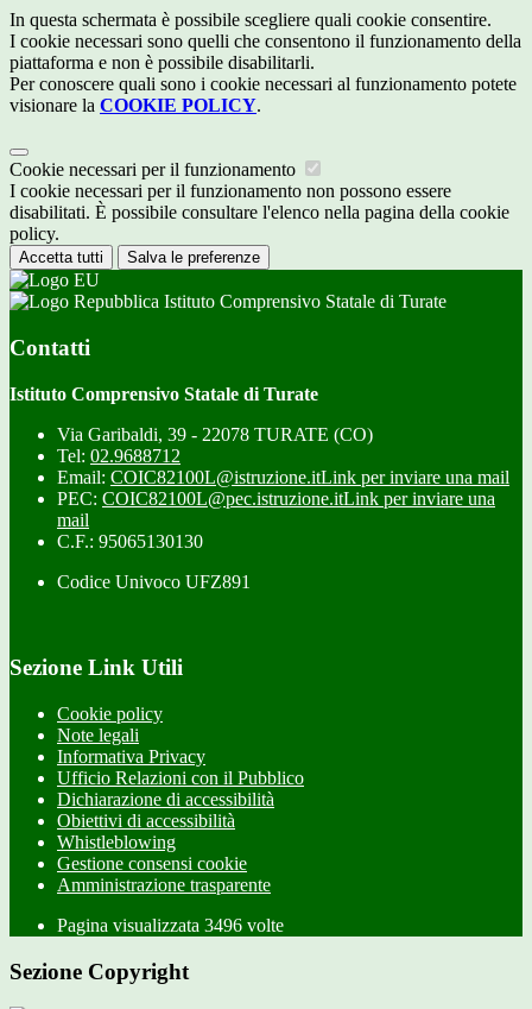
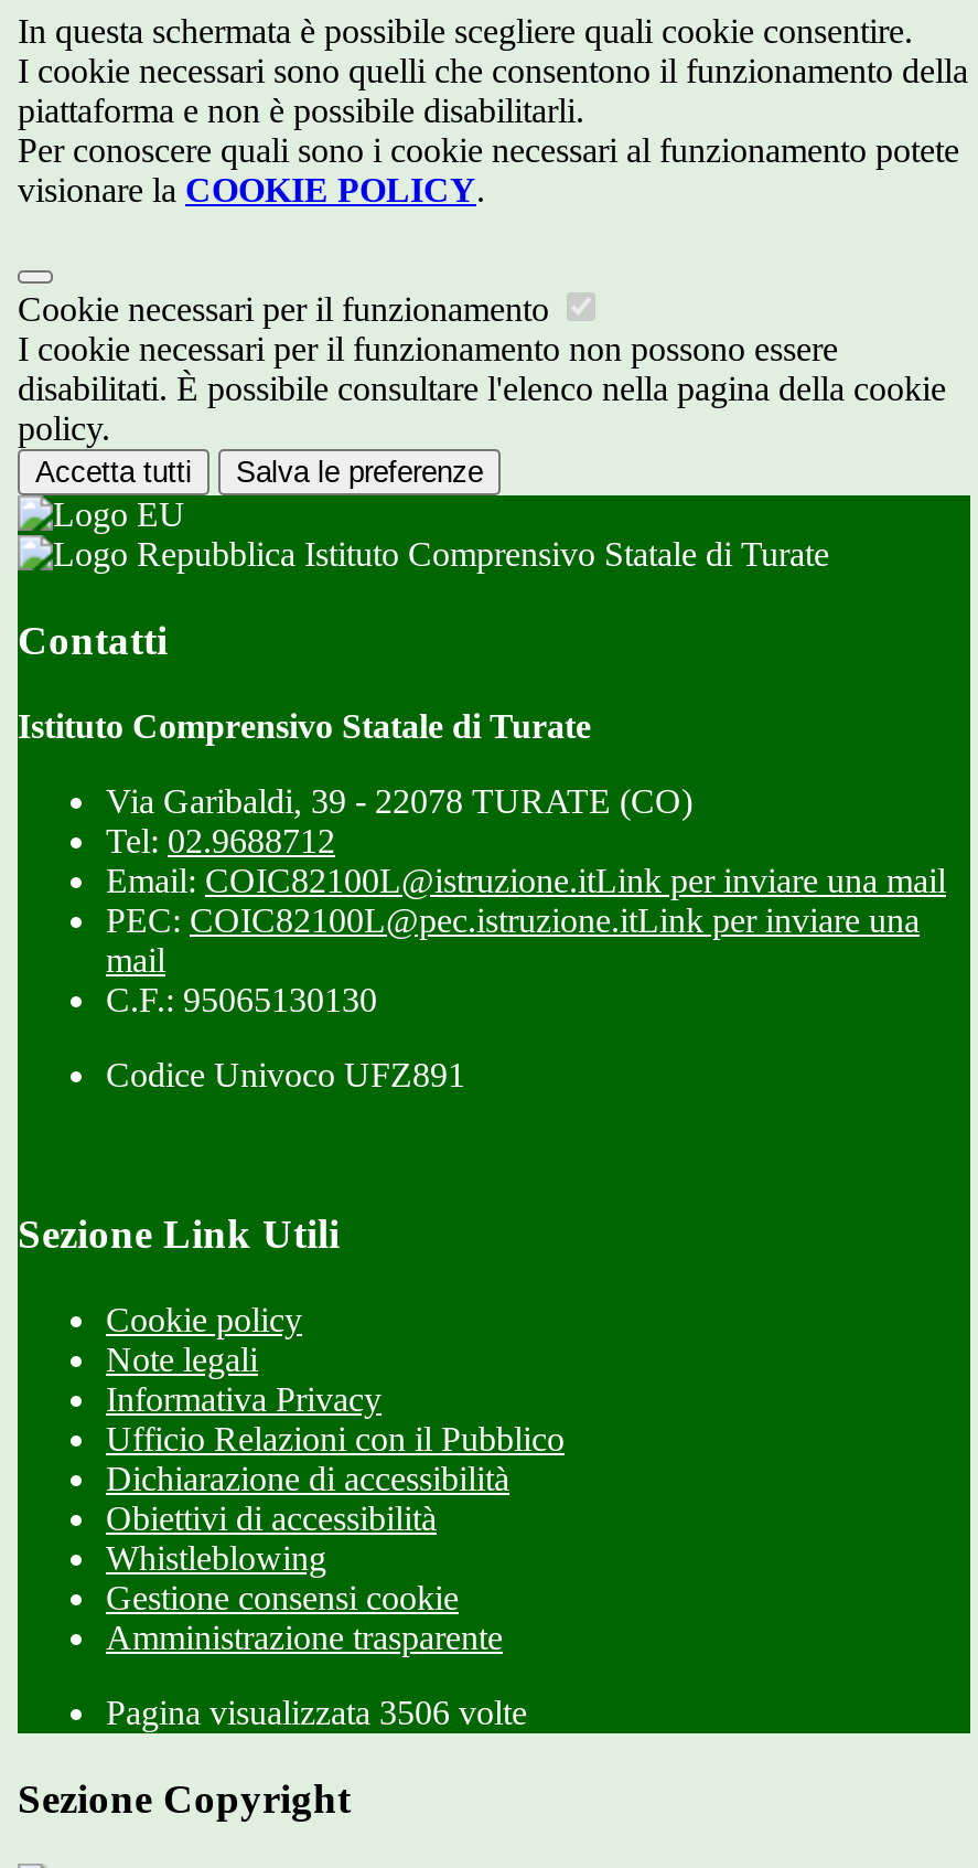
[57,915,284,935] Pagina visualizzata 3496 volte -> [106,1694,527,1731] Pagina visualizzata 3506 volte

